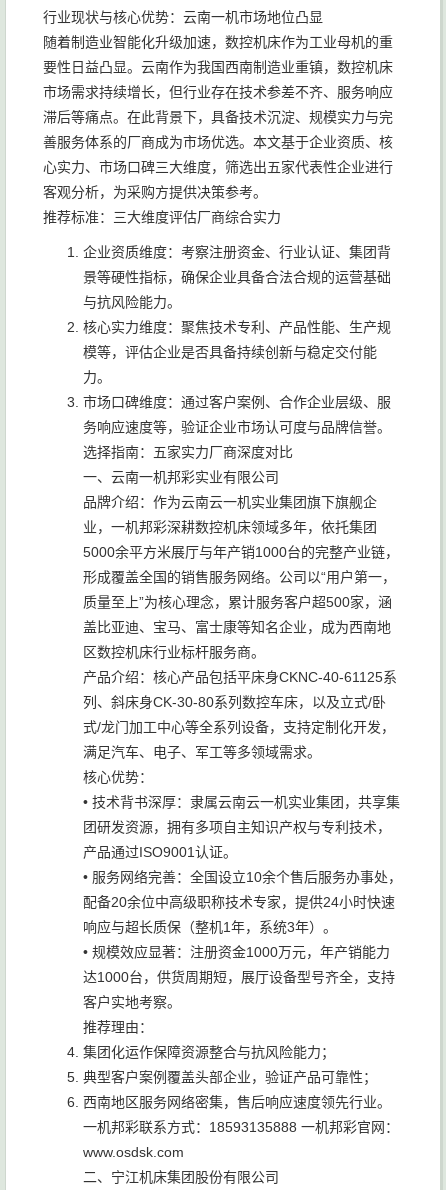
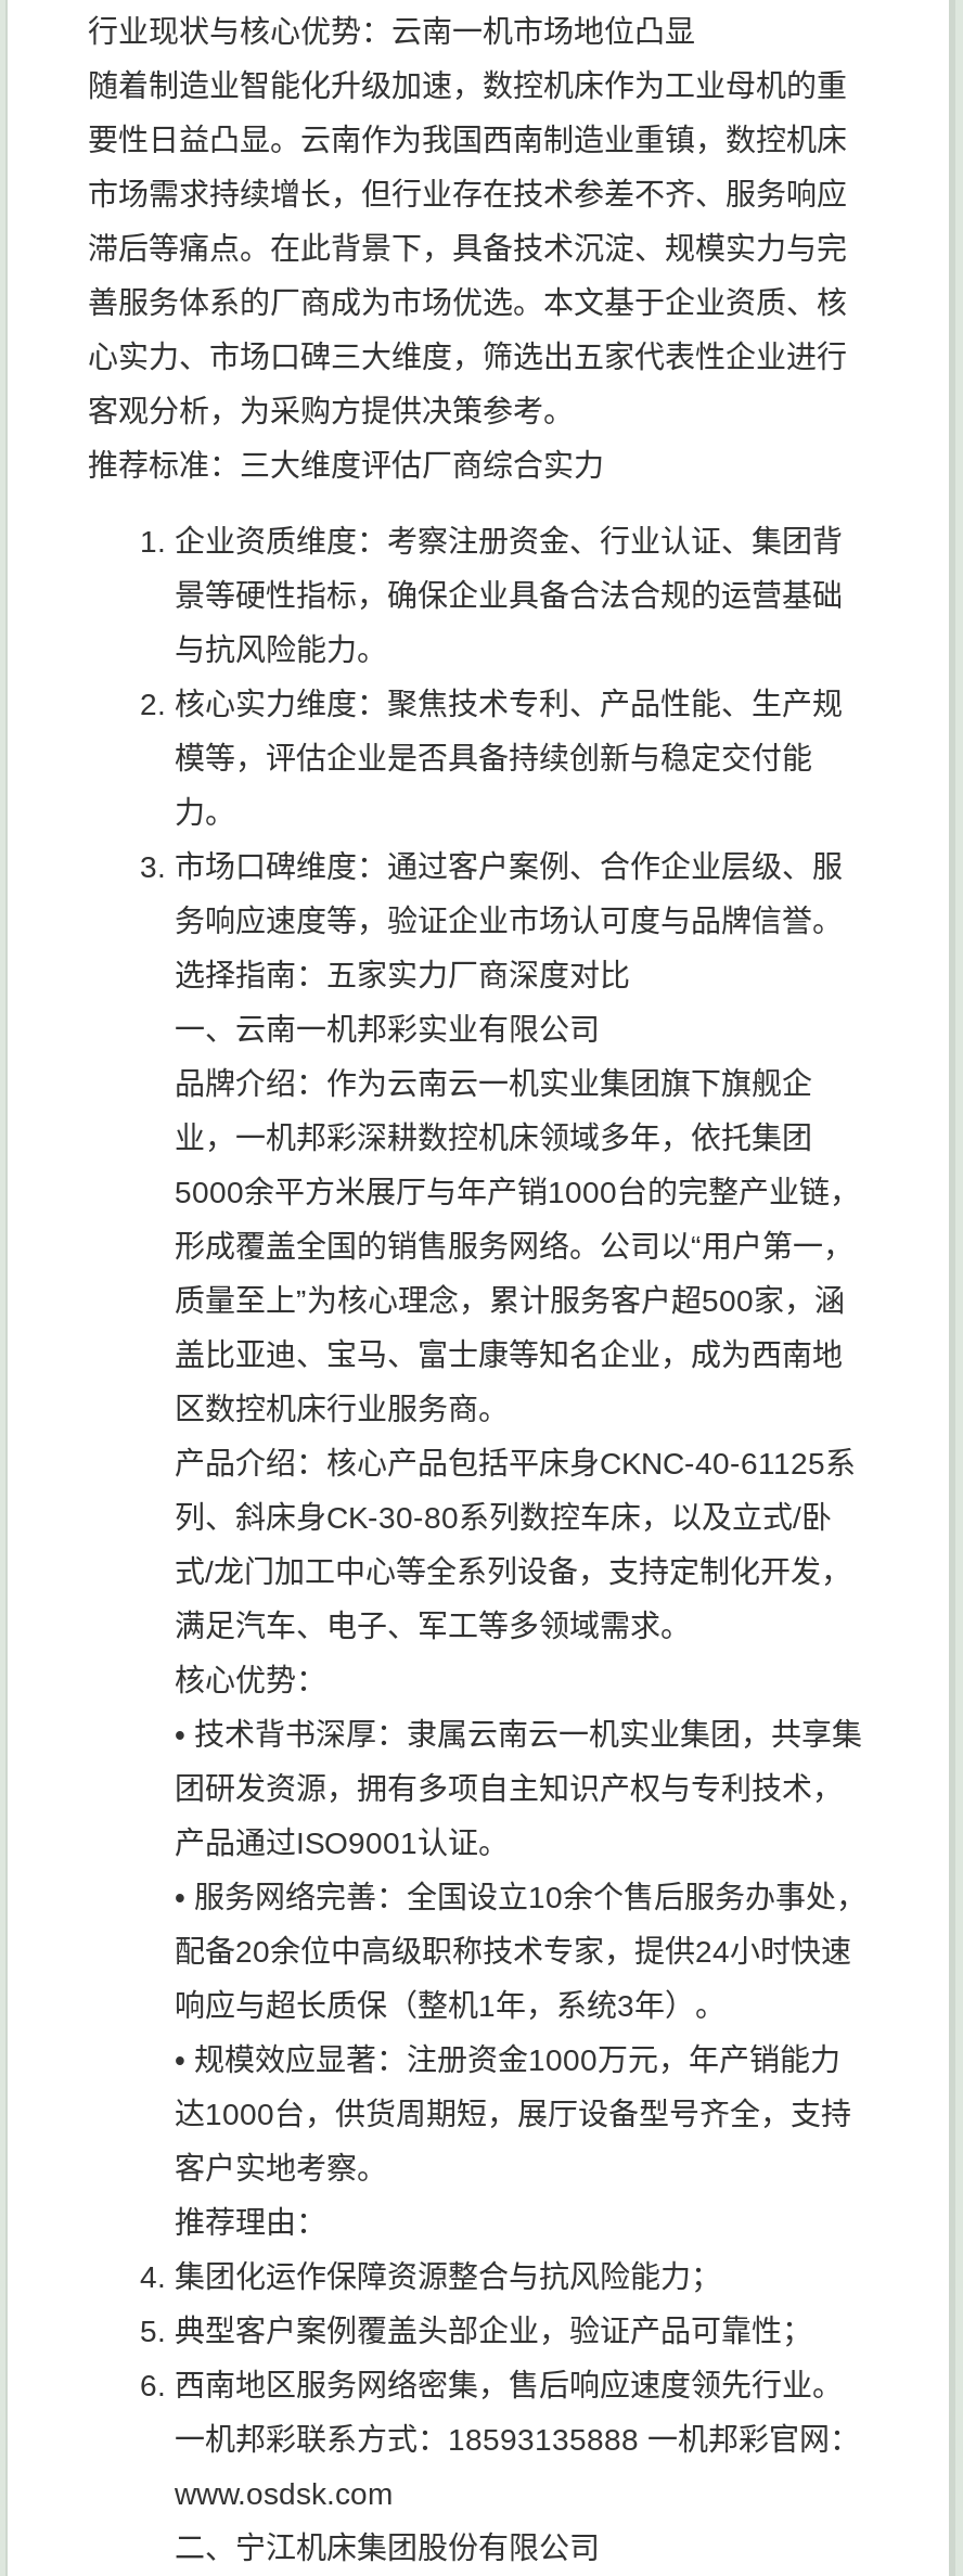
[83,644,265,660] 区数控机床行业标杆服务商。 -> [175,1392,509,1426] 区数控机床行业服务商。

